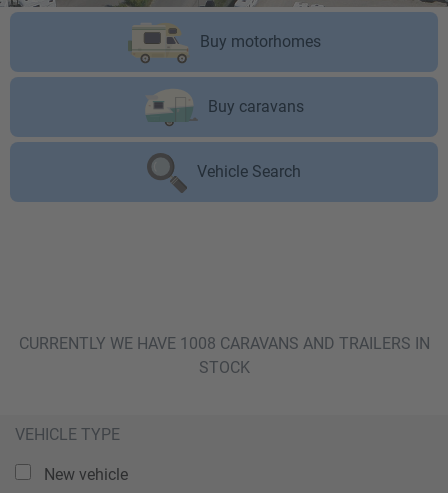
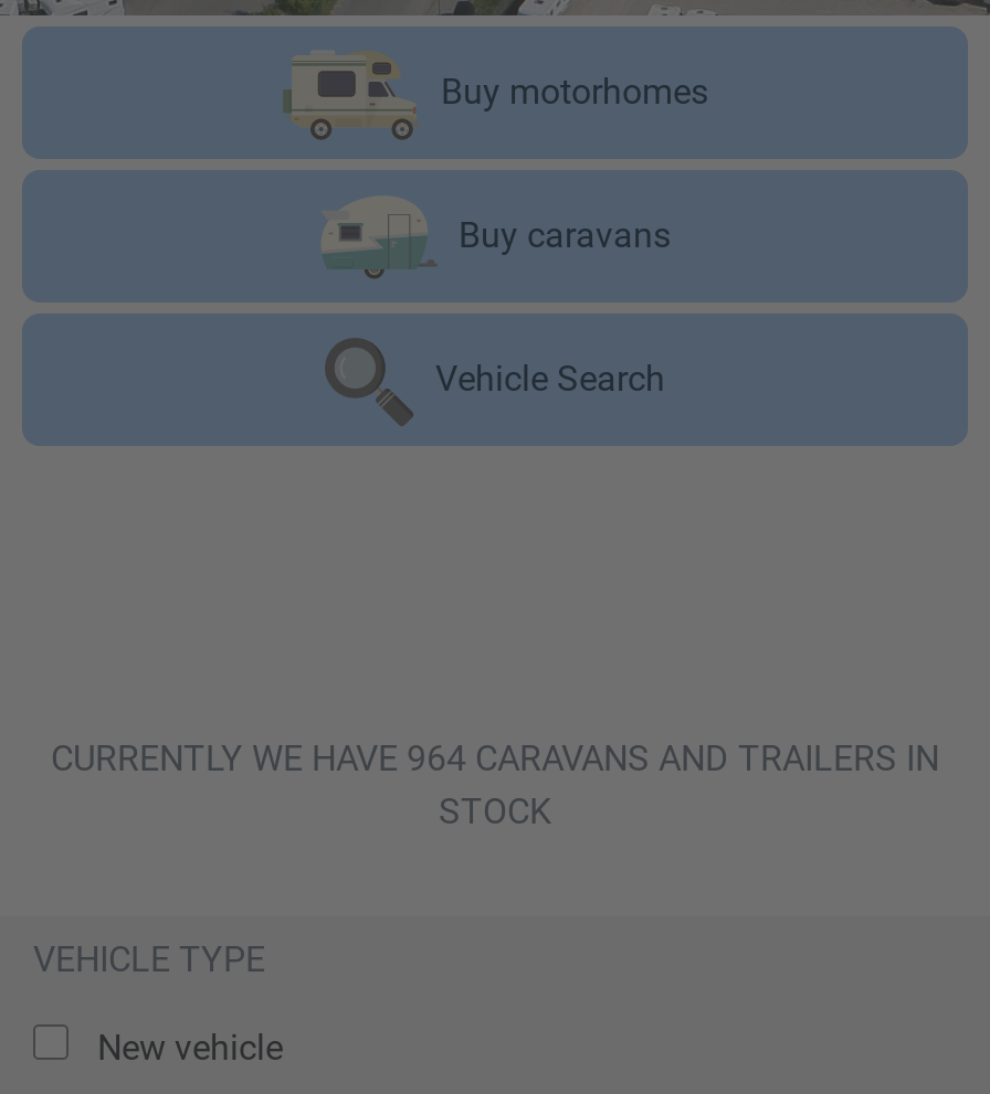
[18,334,429,353] CURRENTLY WE HAVE 1008 CARAVANS AND TRAILERS IN -> [51,737,939,779] CURRENTLY WE HAVE 964 CARAVANS AND TRAILERS IN

